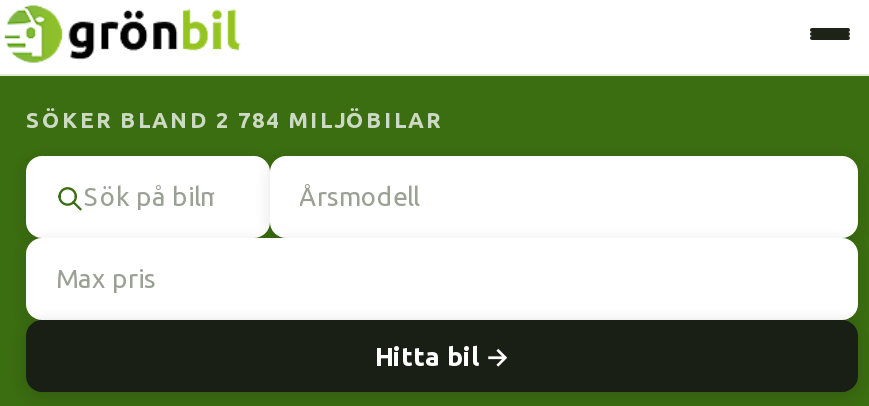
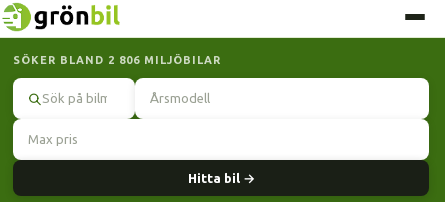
[26,108,442,132] SÖKER BLAND 2 784 MILJÖBILAR -> [13,54,221,66] SÖKER BLAND 2 806 MILJÖBILAR

